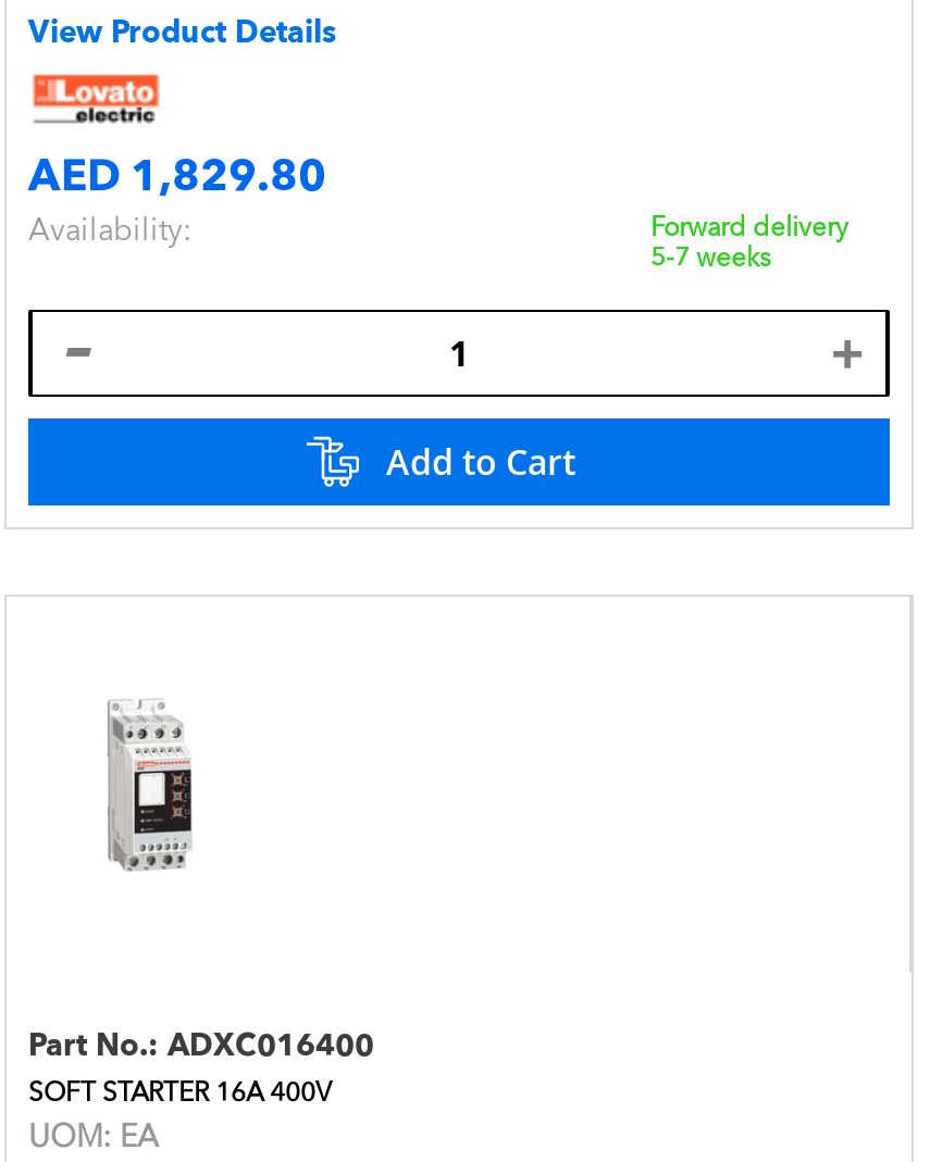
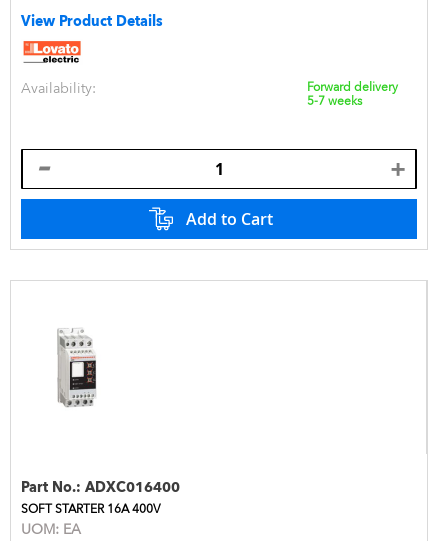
[28,149,326,201] AED 1,829.80 -> none
moved [28,212,848,273] -> [21,80,398,108]: Availability: | Forward delivery | 5-7 weeks

